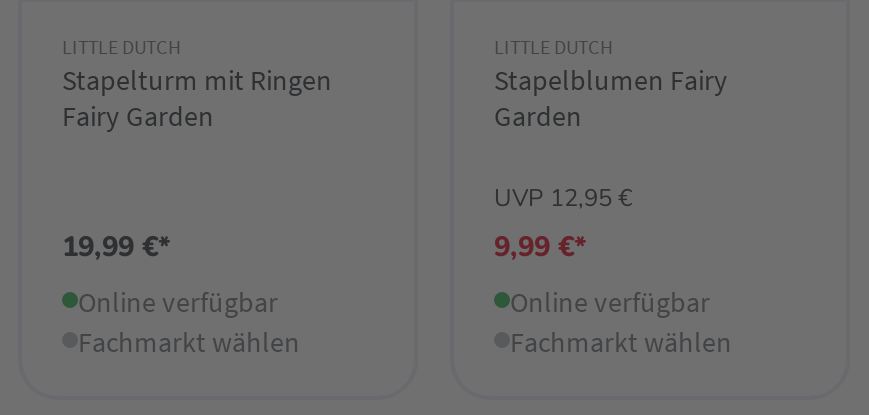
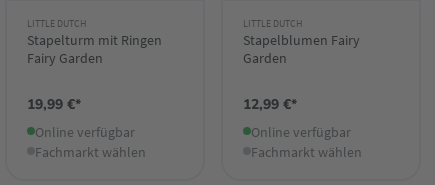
[494,182,632,266] UVP 12,95 € | 9,99 €* -> [243,95,297,114] 12,99 €*

